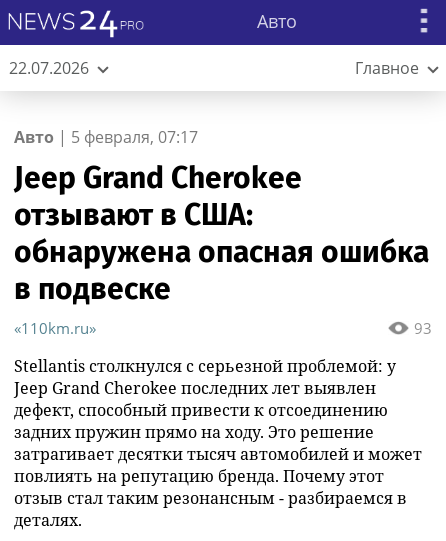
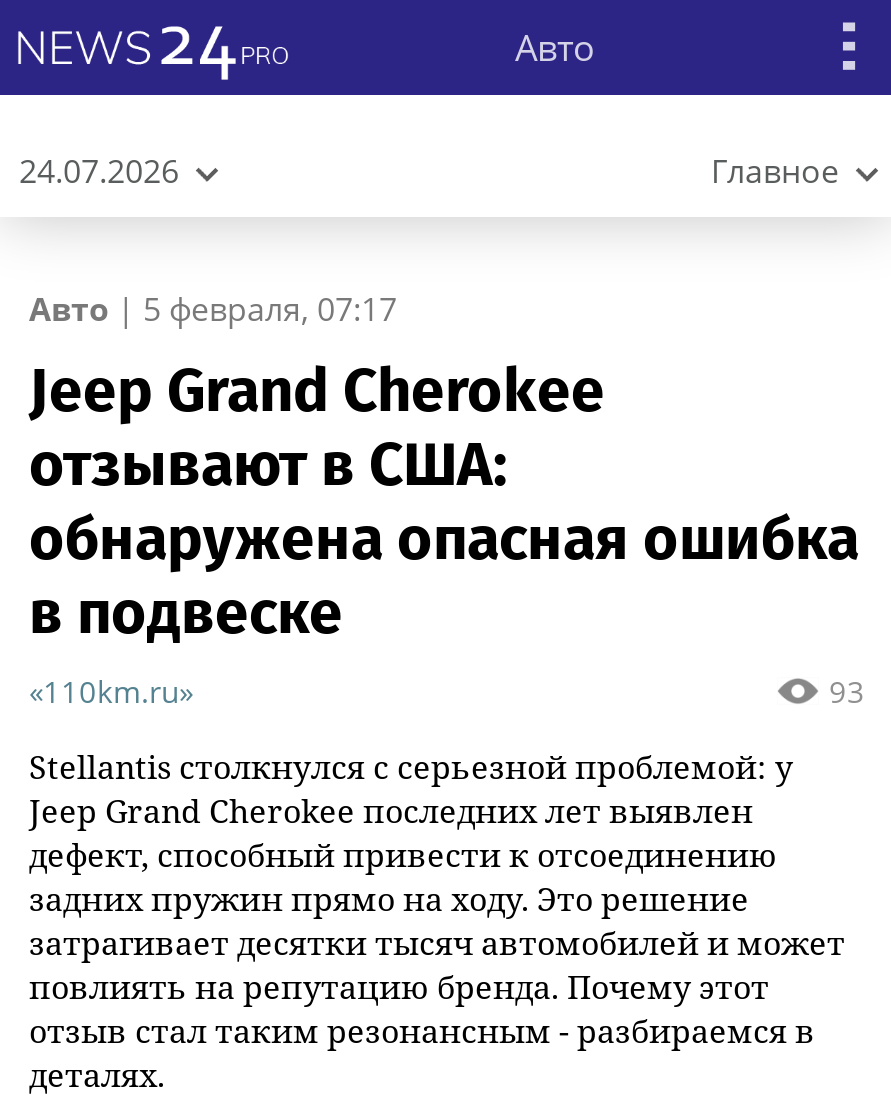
[9,56,89,78] 22.07.2026 -> [19,148,179,192] 24.07.2026

